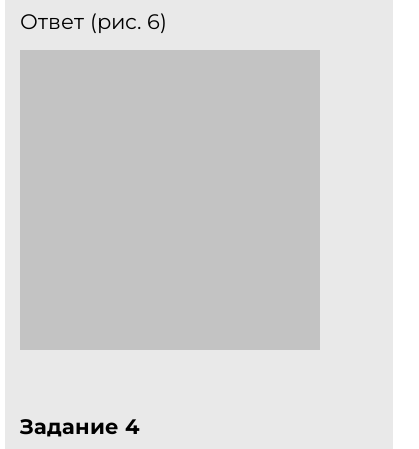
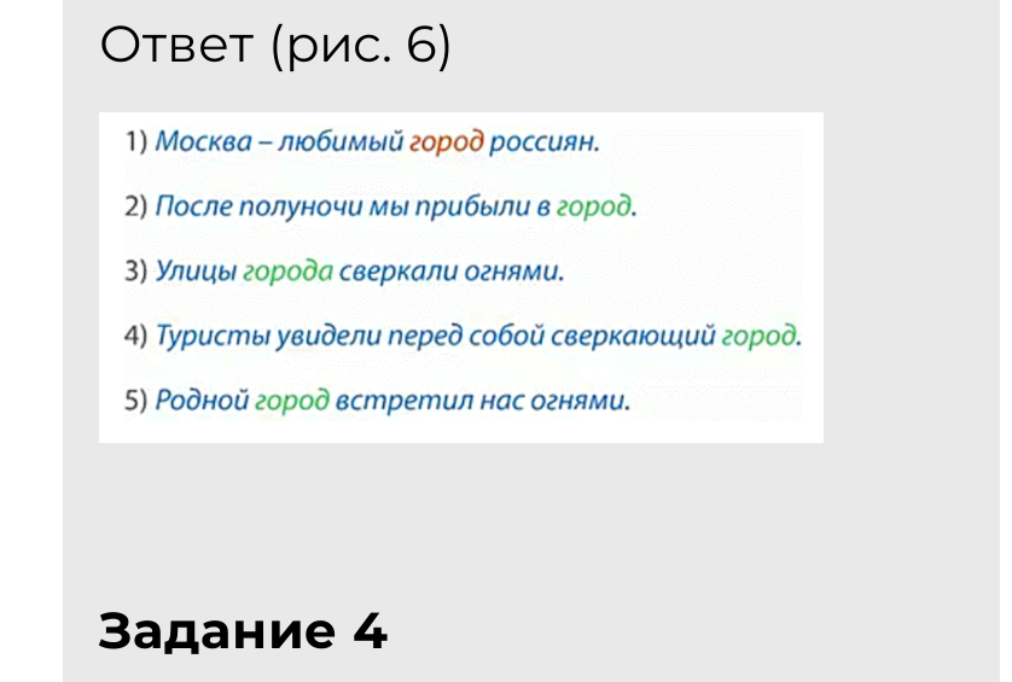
none -> [99,113,824,444] [image]

